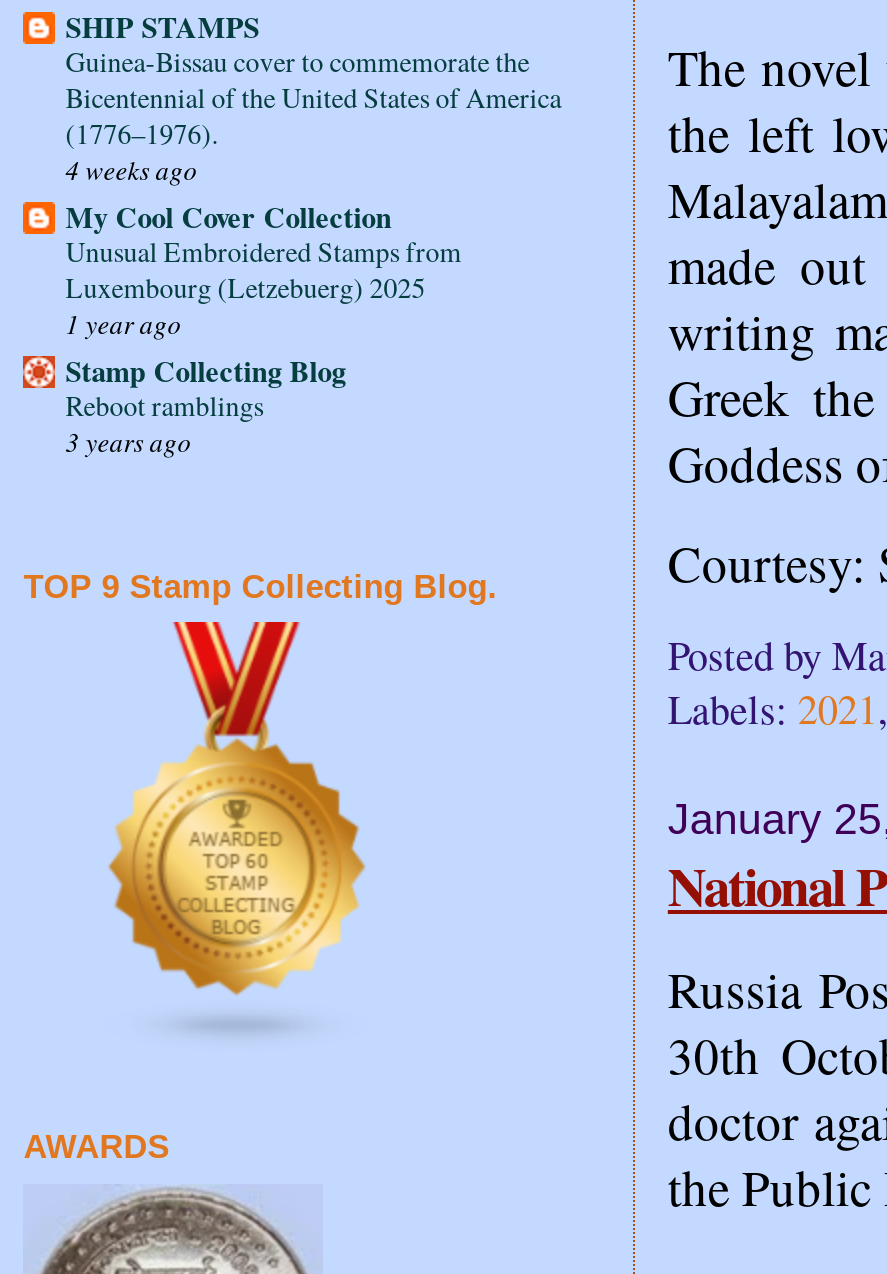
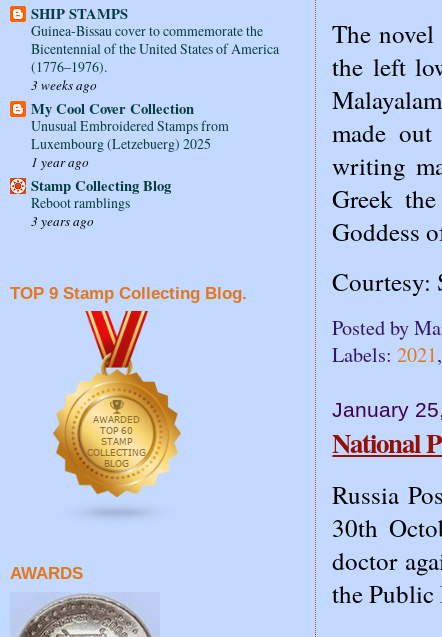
[65,152,197,188] 4 weeks ago -> [31,76,97,94] 3 weeks ago

